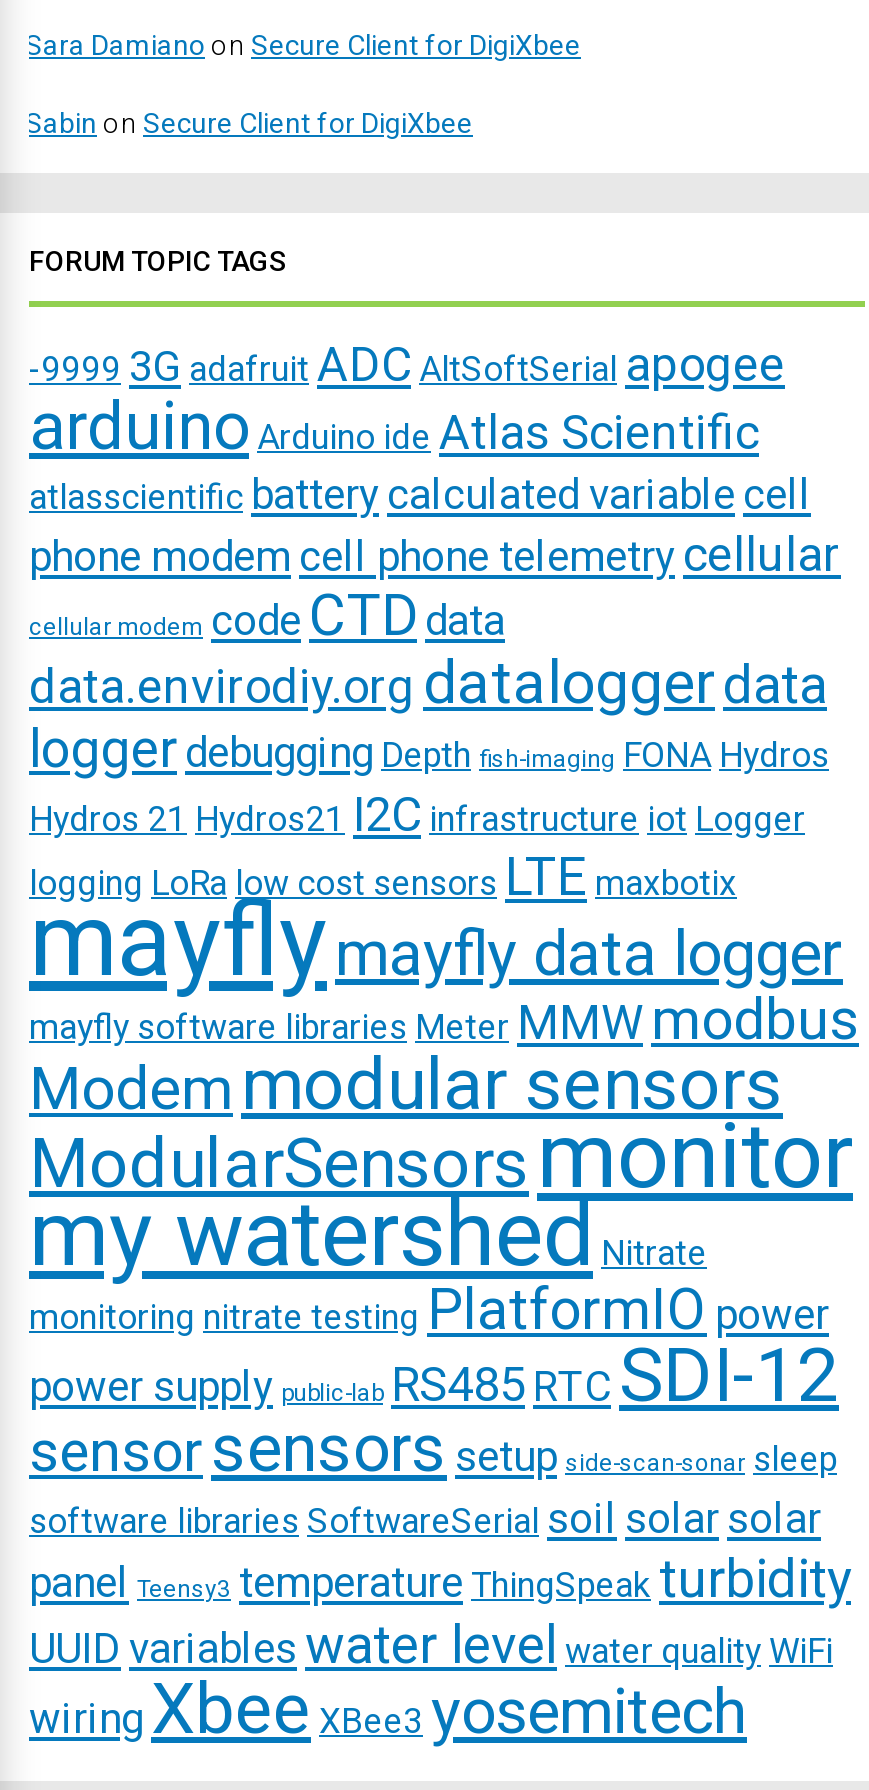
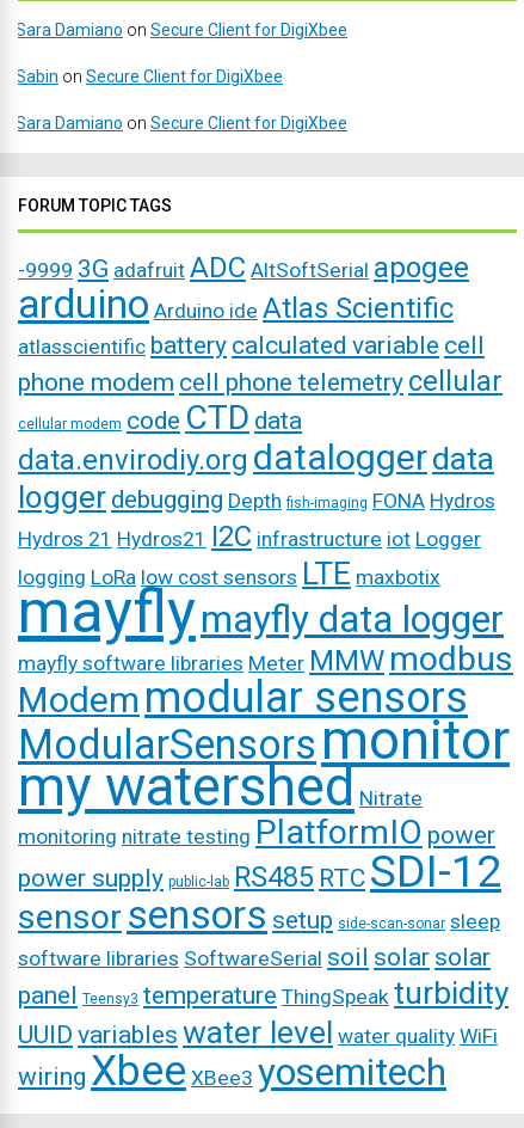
none -> [16,114,347,133] Sara Damiano on Secure Client for DigiXbee

